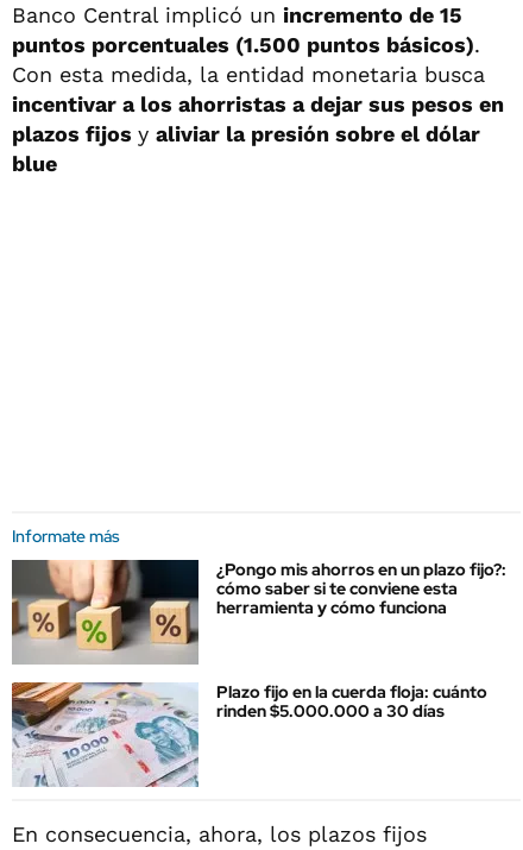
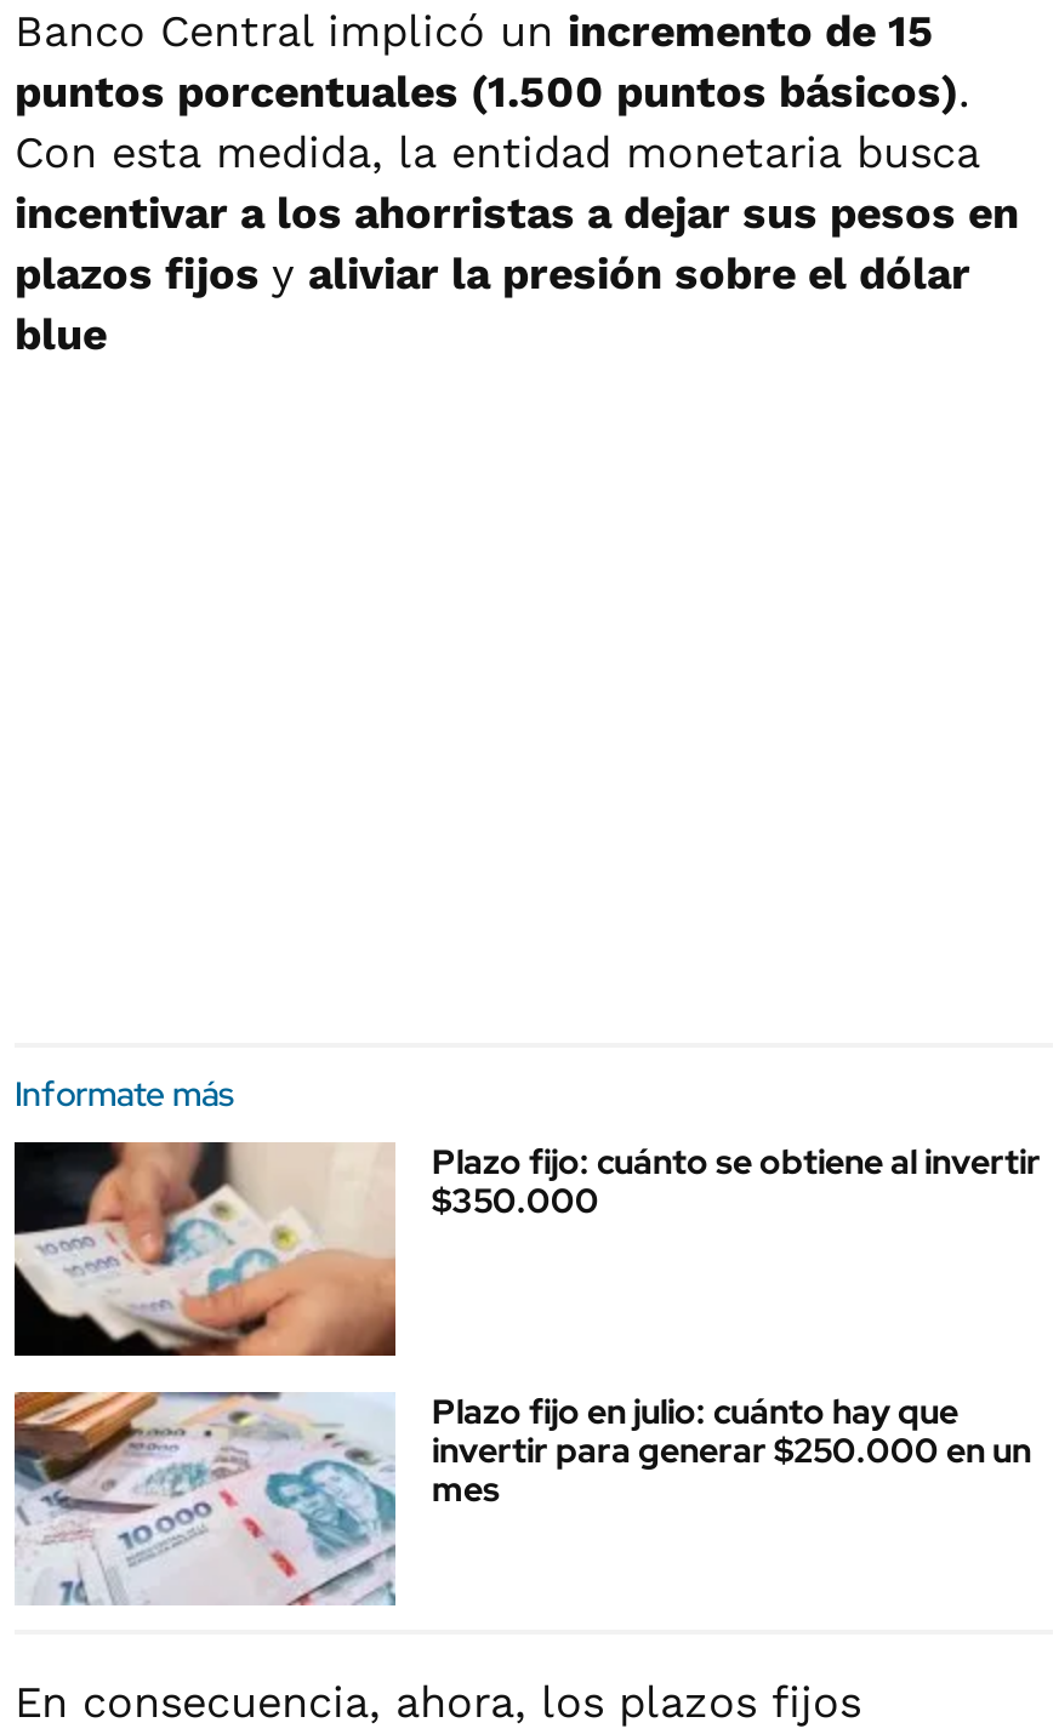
[11,559,506,665] [image] | ¿Pongo mis ahorros en un plazo fijo?: | cómo saber si te conviene esta | herramienta y cómo funciona -> [12,1139,1041,1358] [image] | Plazo fijo: cuánto se obtiene al invertir | $350.000
[216,681,487,722] Plazo fijo en la cuerda floja: cuánto | rinden $5.000.000 a 30 días -> [432,1390,1031,1511] Plazo fijo en julio: cuánto hay que | invertir para generar $250.000 en un | mes

